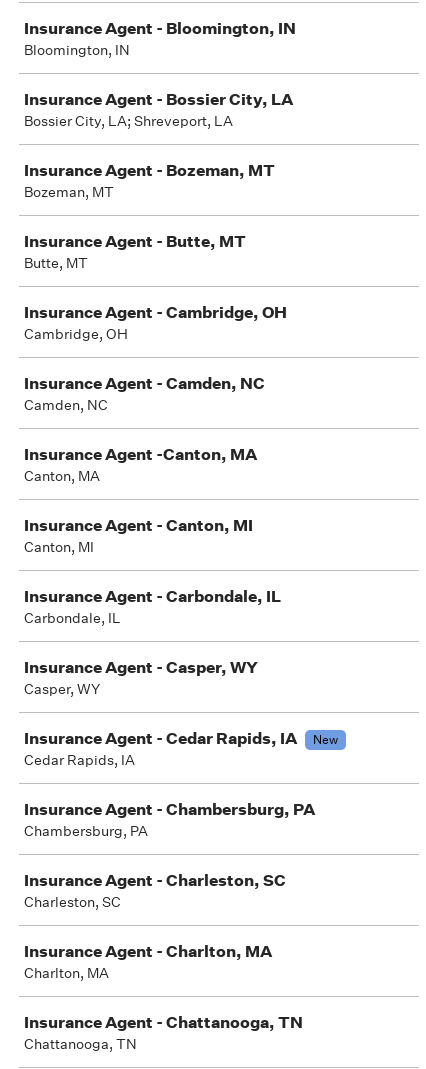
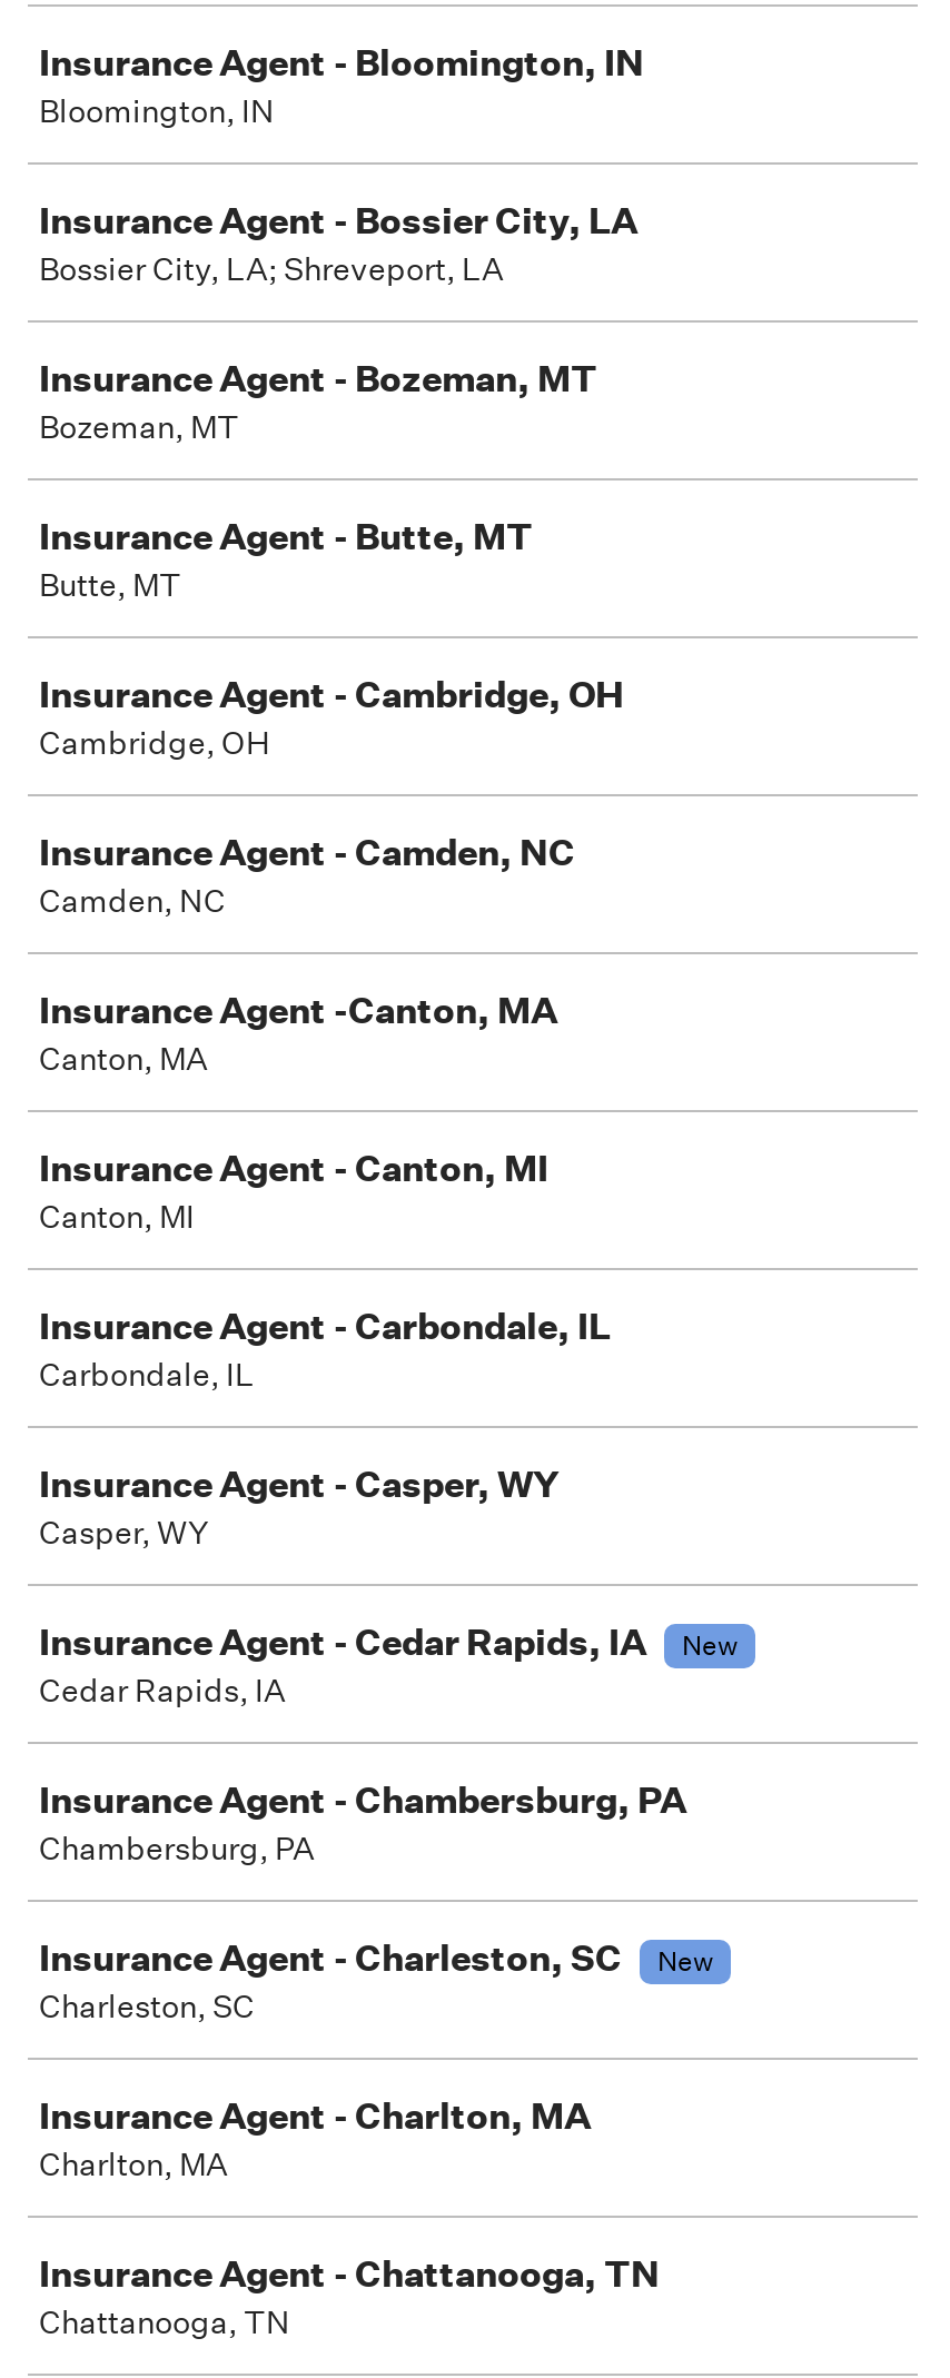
none -> [657,1942,713,1980] New

